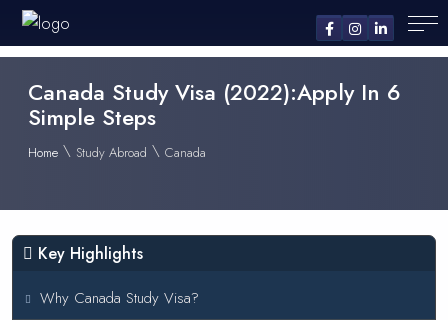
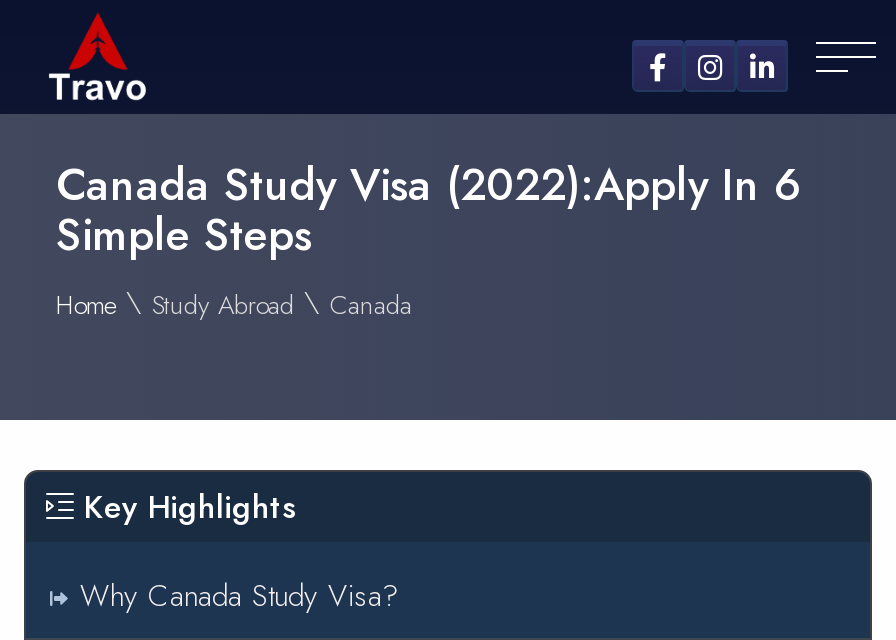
[3,8,445,58] [image] -> [6,12,890,114] [image]

